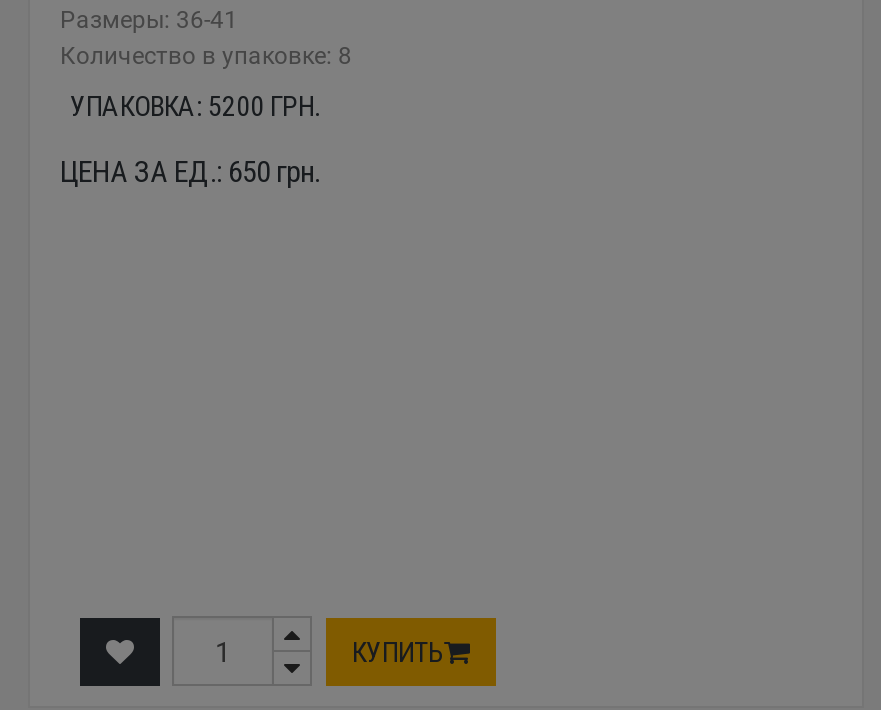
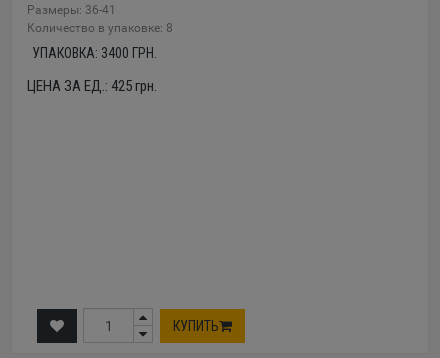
[70,90,320,122] УПАКОВКА: 5200 ГРН. -> [32,45,157,61] УПАКОВКА: 3400 ГРН.
[60,154,320,190] ЦЕНА ЗА ЕД.: 650 грн. -> [27,77,157,95] ЦЕНА ЗА ЕД.: 425 грн.

